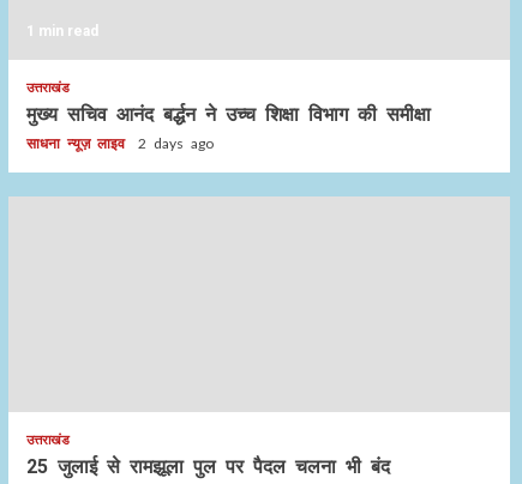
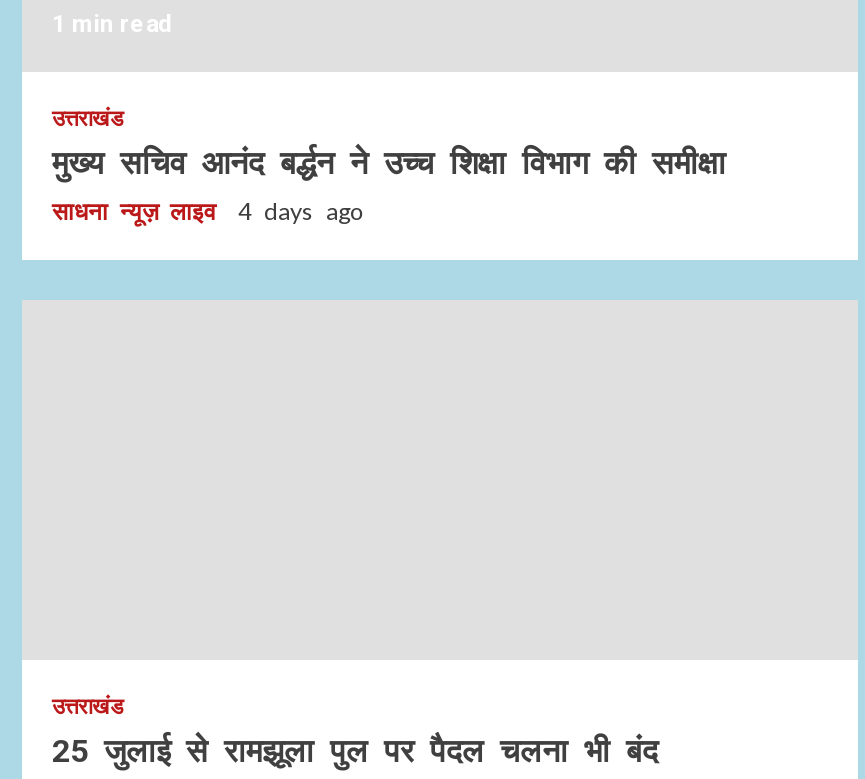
[26,134,214,152] साधना न्यूज़ लाइव 2 days ago -> [52,196,364,226] साधना न्यूज़ लाइव 4 days ago

